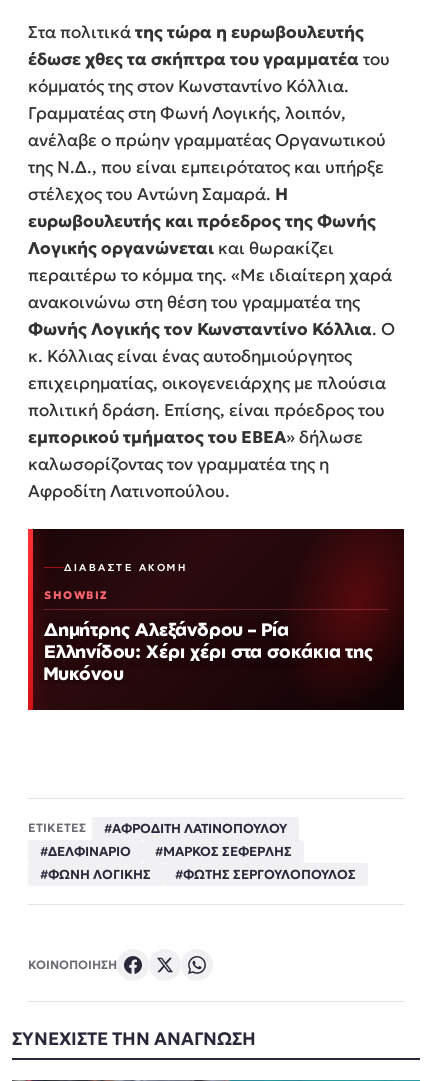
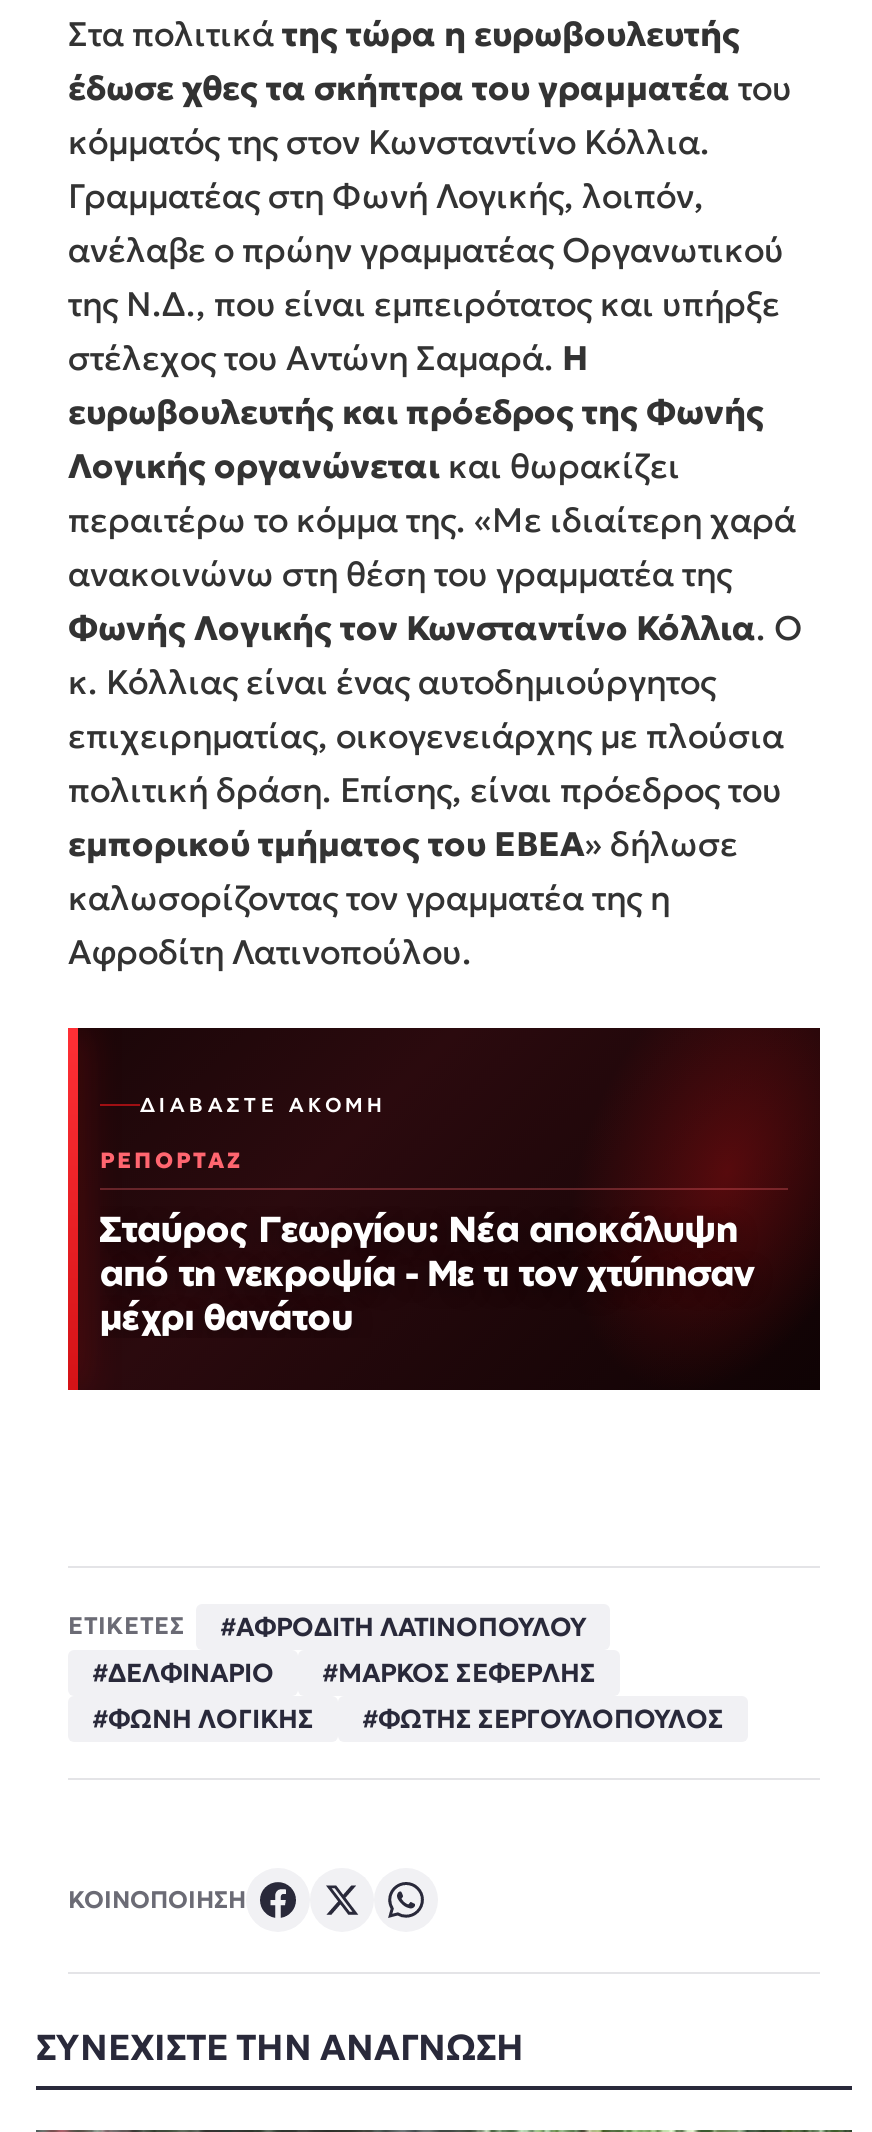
[44,588,108,602] SHOWBIZ -> [100,1146,244,1174] ΡΕΠΟΡΤΑΖ
[44,618,374,684] Δημήτρης Αλεξάνδρου – Ρία | Ελληνίδου: Χέρι χέρι στα σοκάκια της | Μυκόνου -> [100,1206,754,1338] Σταύρος Γεωργίου: Νέα αποκάλυψη | από τη νεκροψία - Με τι τον χτύπησαν | μέχρι θανάτου

